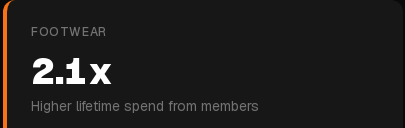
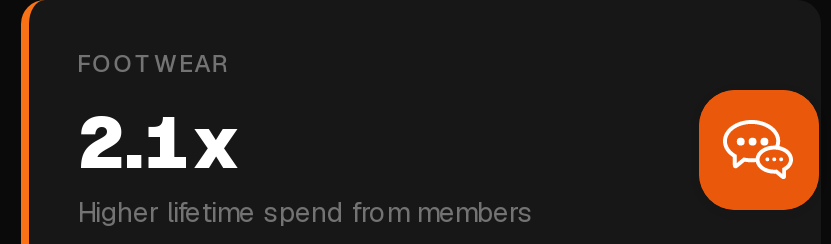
none -> [697,88,821,212] [image]

